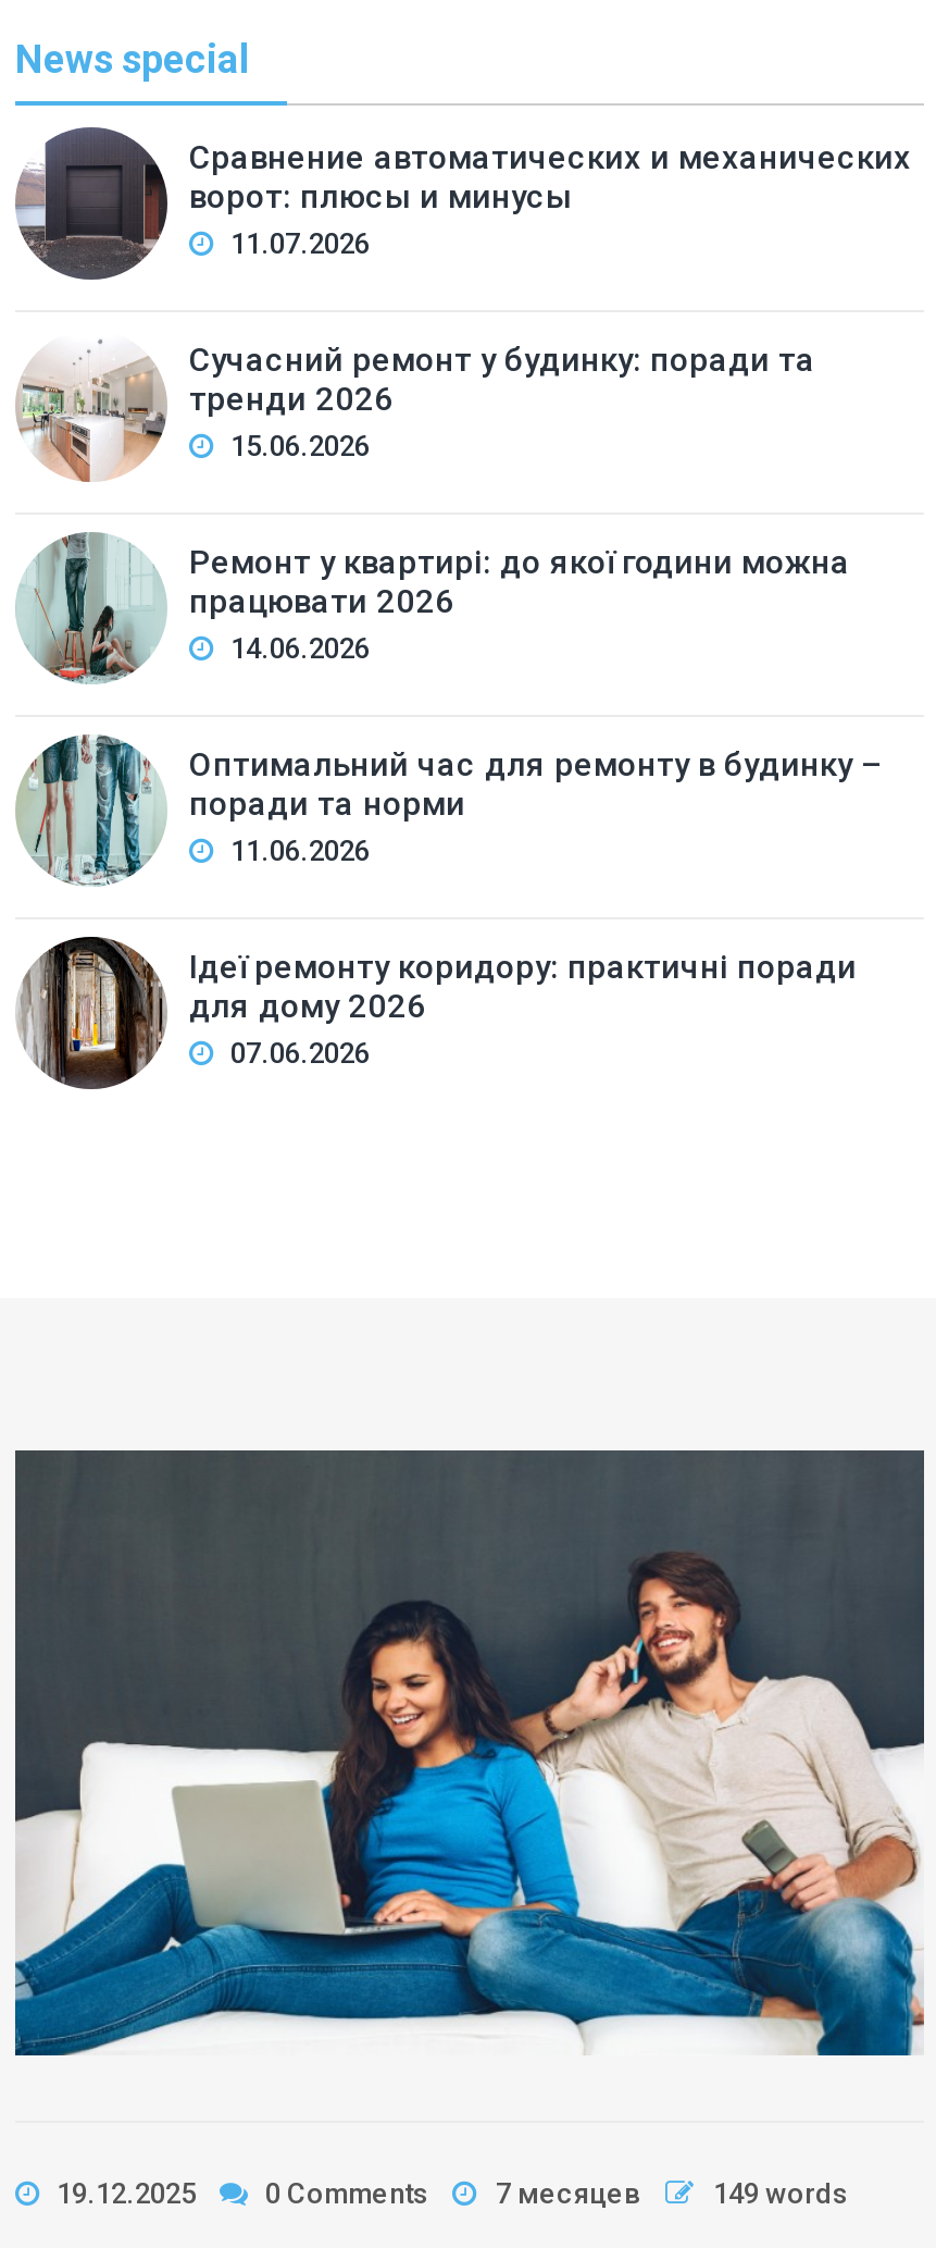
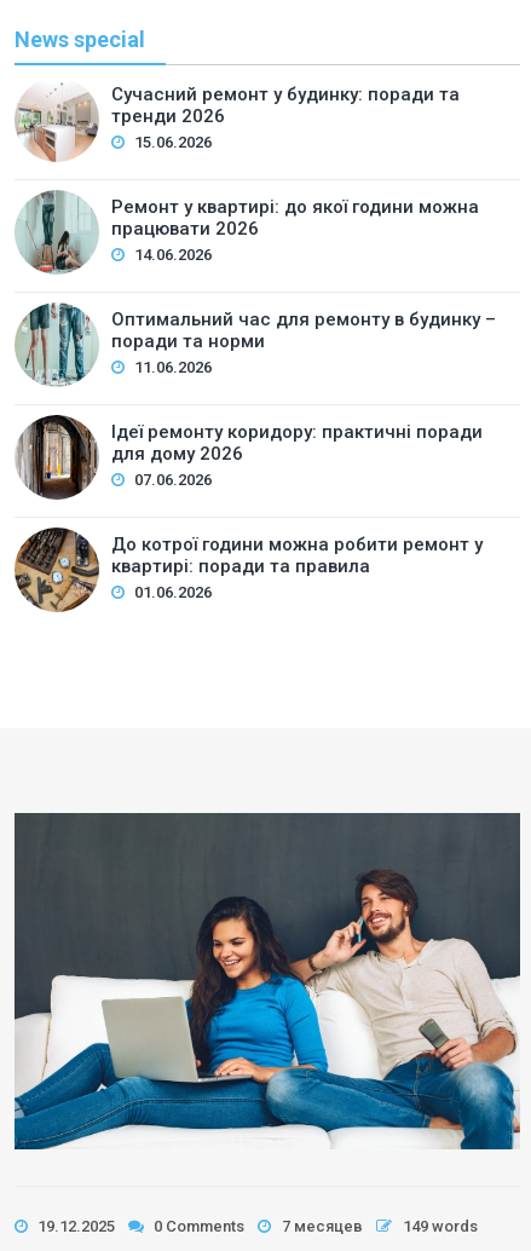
[17,125,911,282] [image] | Сравнение автоматических и механических | ворот: плюсы и минусы | 11.07.2026 -> none
moved [13,341,881,1070] -> [13,83,496,489]: [image] | Сучасний ремонт у будинку: поради та | тренди 2026 | ... | для дому 2026 | 07.06.2026
none -> [15,534,483,613] [image] | До котрої години можна робити ремонт у | квартирі: поради та правила | 01.06.2026

